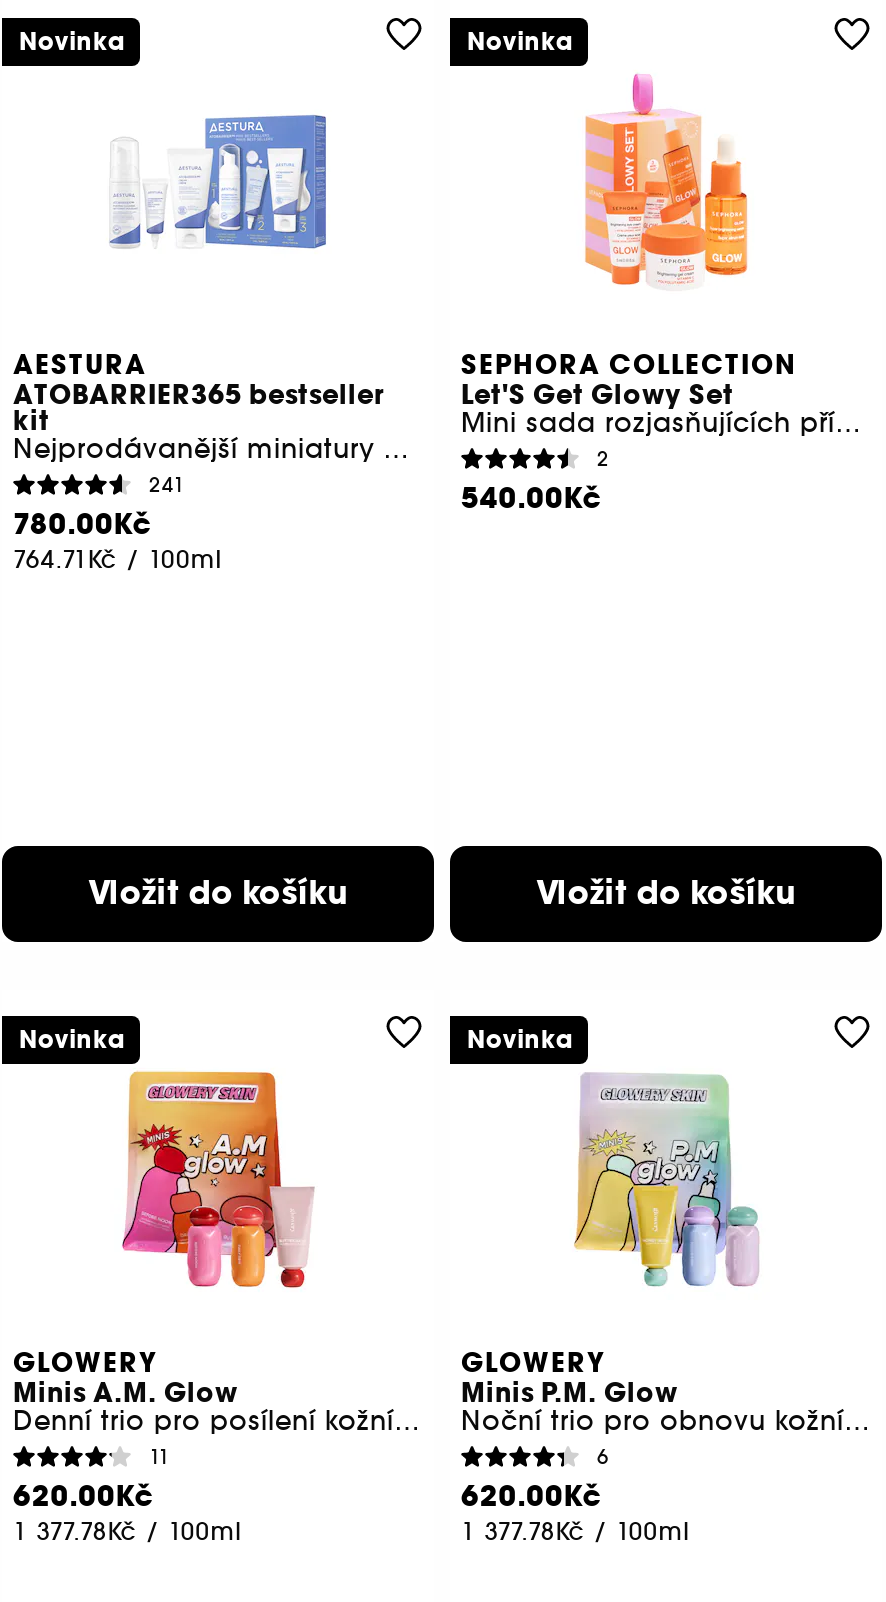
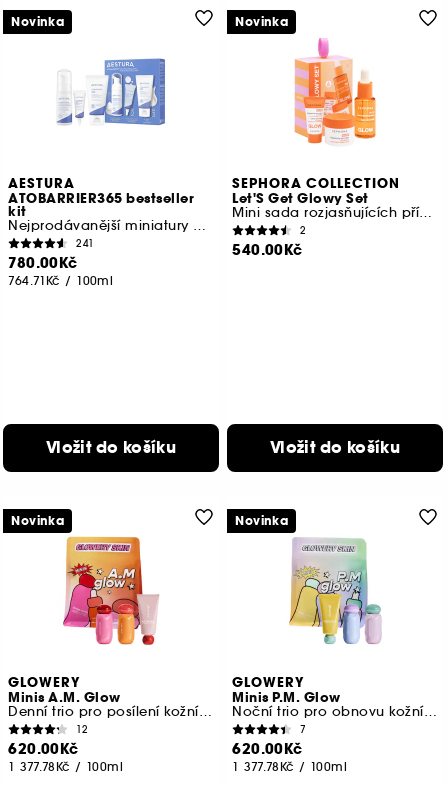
[149,1443,171,1469] 11 -> [76,722,88,735] 12
[597,1443,610,1469] 6 -> [300,722,307,735] 7

